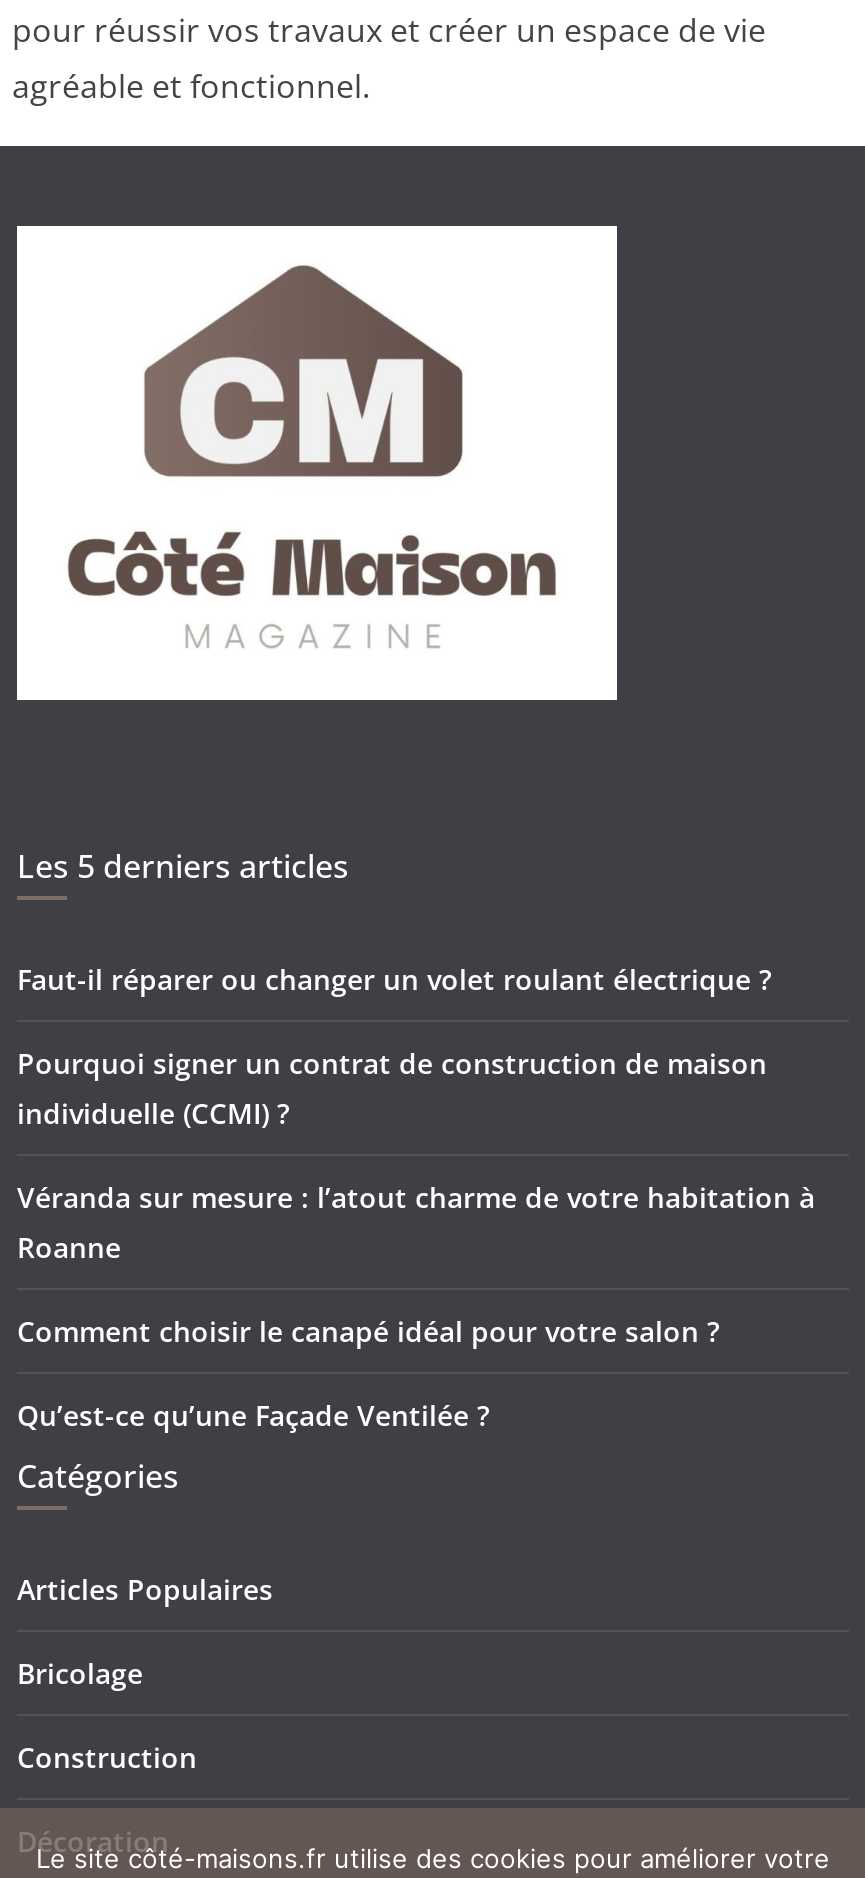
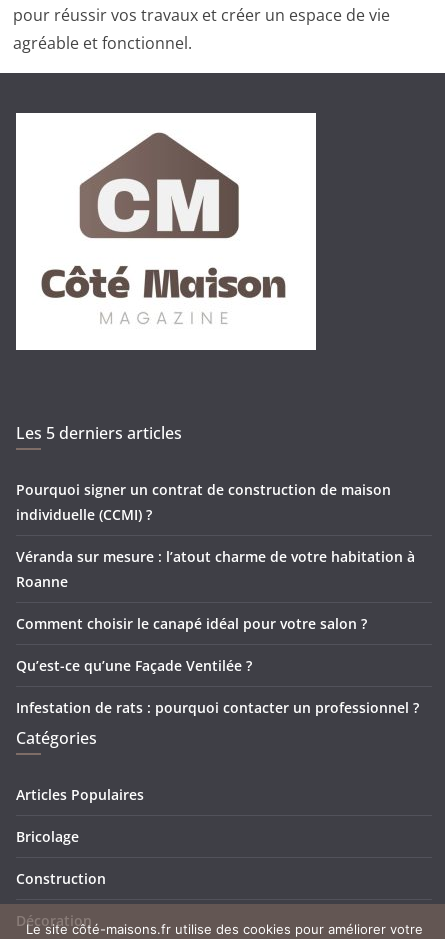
[17,960,771,998] Faut-il réparer ou changer un volet roulant électrique ? -> none
moved [17,1044,815,1434] -> [16,480,415,675]: Pourquoi signer un contrat de construction de maison | individuelle (CCMI) ? | Véranda sur mesure : l’atout charme de votre habitation à | Roanne | Comment choisir le canapé idéal pour votre salon ? | Qu’est-ce qu’une Façade Ventilée ?
none -> [16,698,419,717] Infestation de rats : pourquoi contacter un professionnel ?

